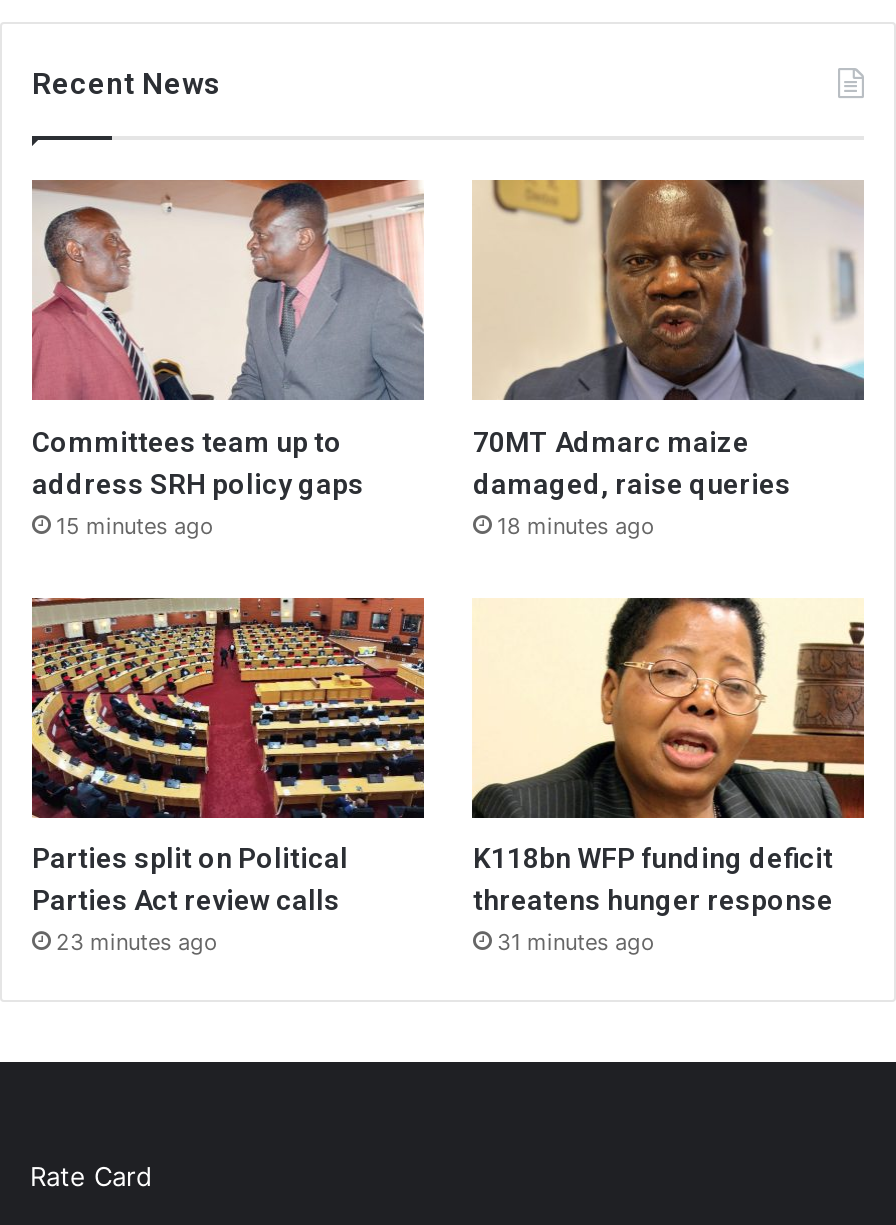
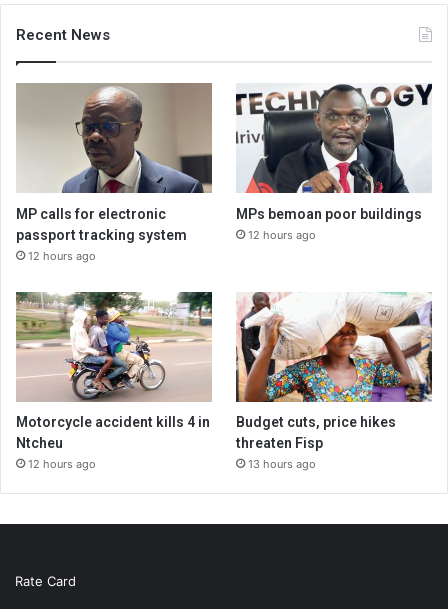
[30,178,424,539] [image] | Committees team up to | address SRH policy gaps | 15 minutes ago -> [16,83,213,263] [image] | MP calls for electronic | passport tracking system | 12 hours ago
[472,178,866,539] [image] | 70MT Admarc maize | damaged, raise queries | 18 minutes ago -> [235,83,433,242] [image] | MPs bemoan poor buildings | 12 hours ago
[30,596,426,956] [image] | Parties split on Political | Parties Act review calls | 23 minutes ago -> [15,291,213,471] [image] | Motorcycle accident kills 4 in | Ntcheu | 12 hours ago
[472,596,866,956] [image] | K118bn WFP funding deficit | threatens hunger response | 31 minutes ago -> [235,291,433,471] [image] | Budget cuts, price hikes | threaten Fisp | 13 hours ago

